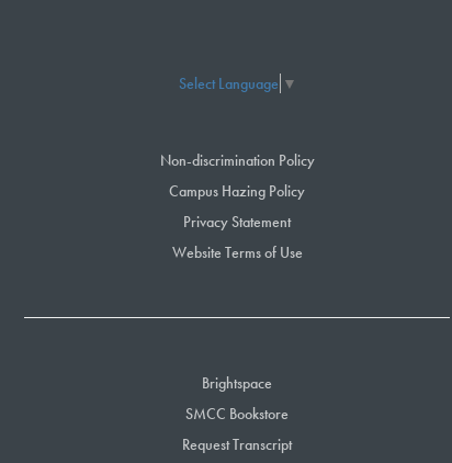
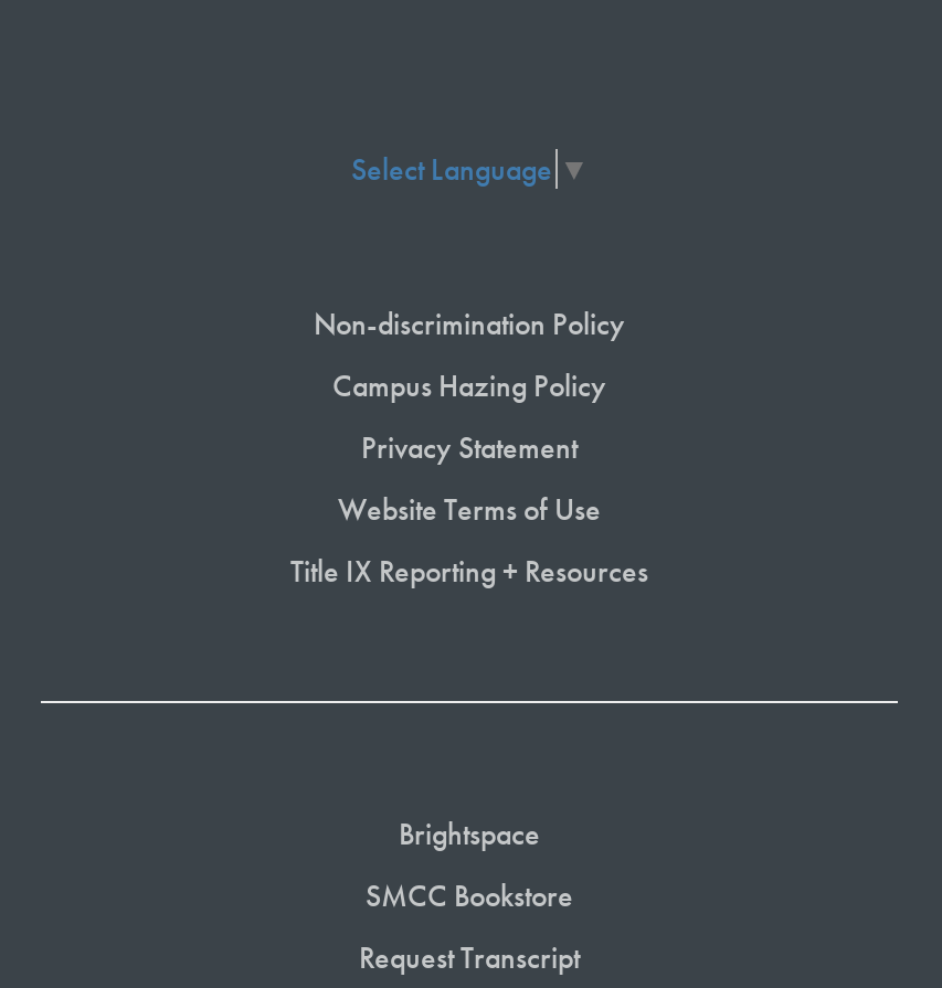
none -> [290,552,648,591] Title IX Reporting + Resources

